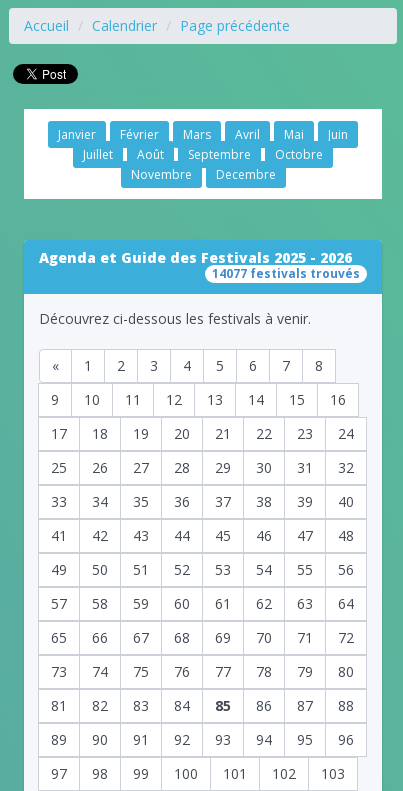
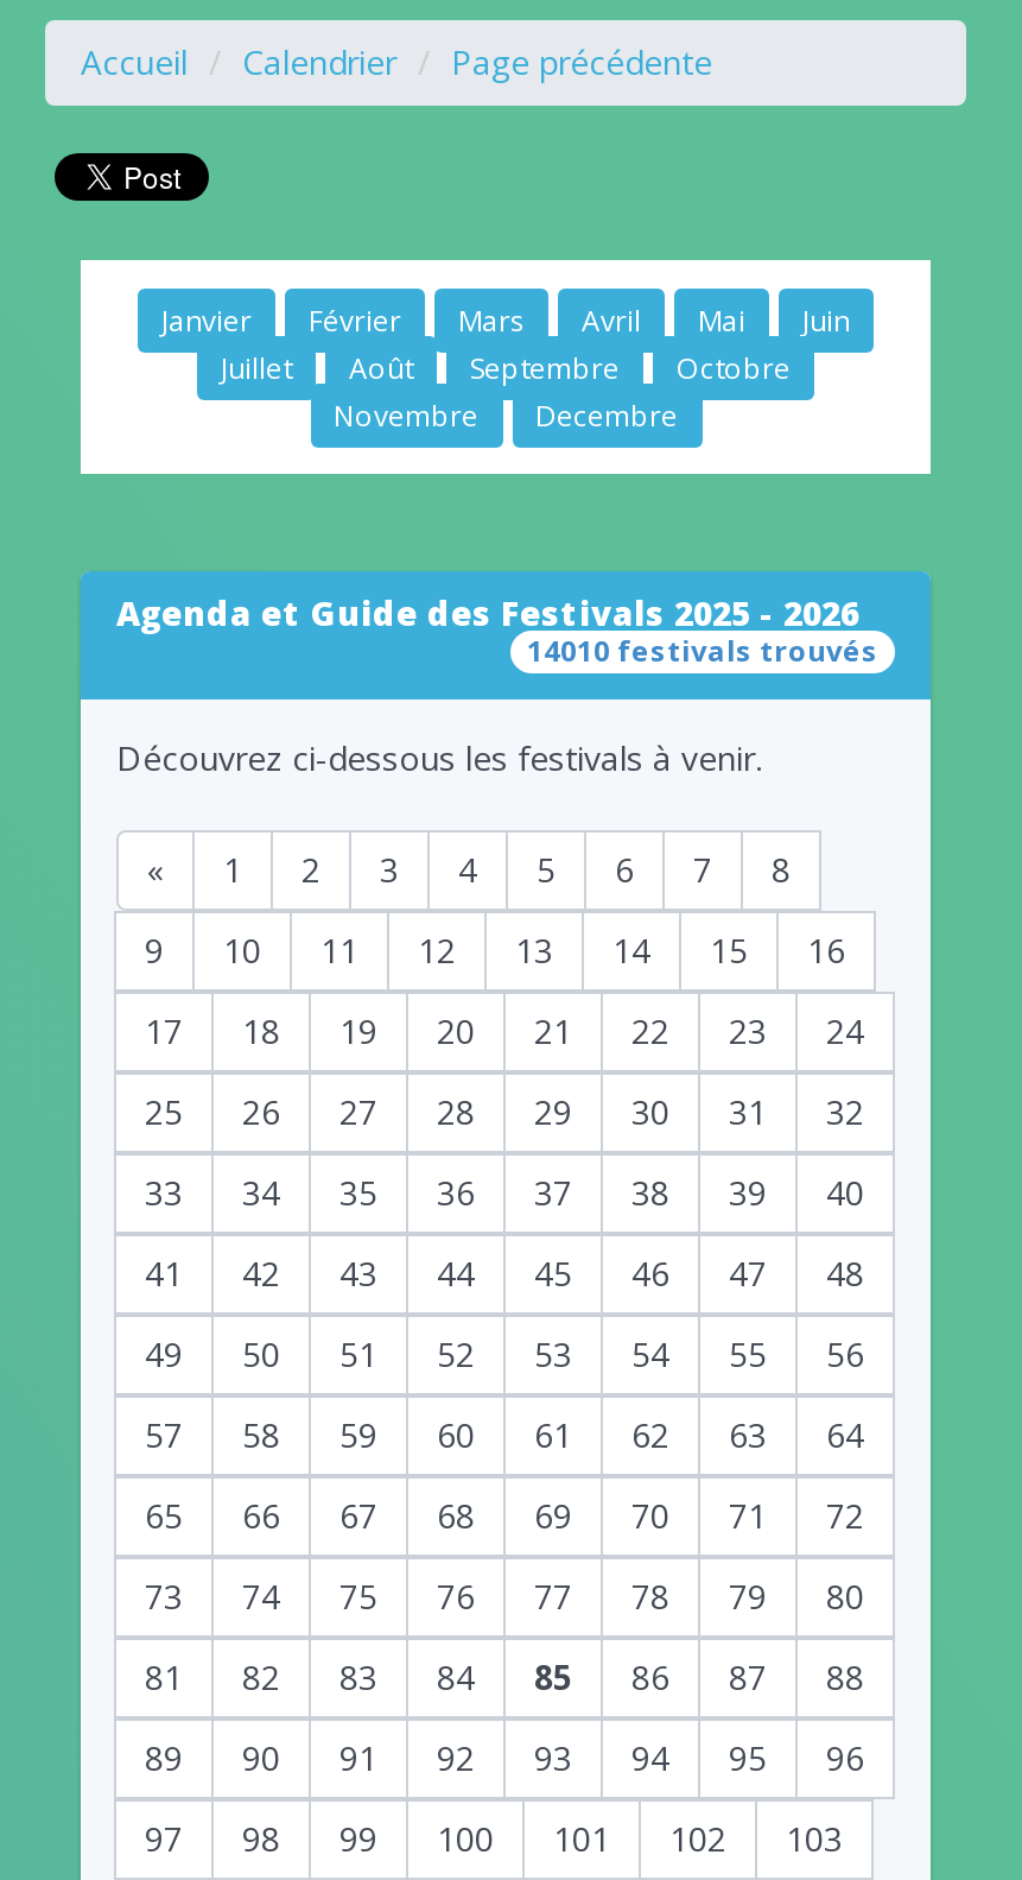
[212,265,360,282] 14077 festivals trouvés -> [527,631,878,671] 14010 festivals trouvés

